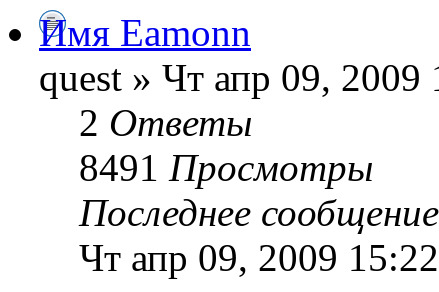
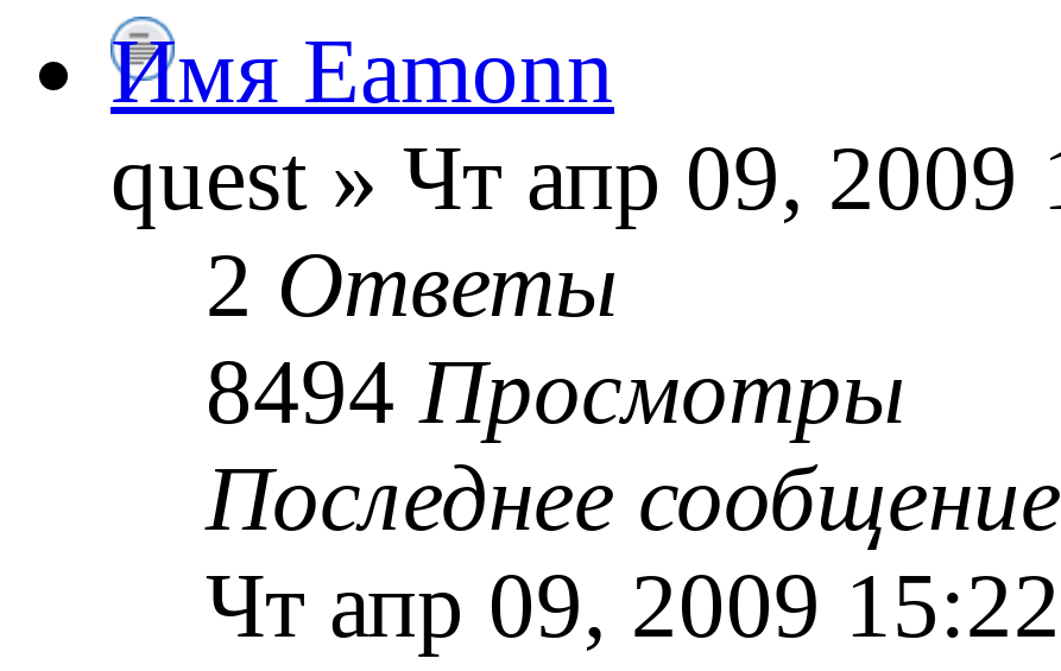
[79,146,373,189] 8491 Просмотры -> [206,339,904,441] 8494 Просмотры

